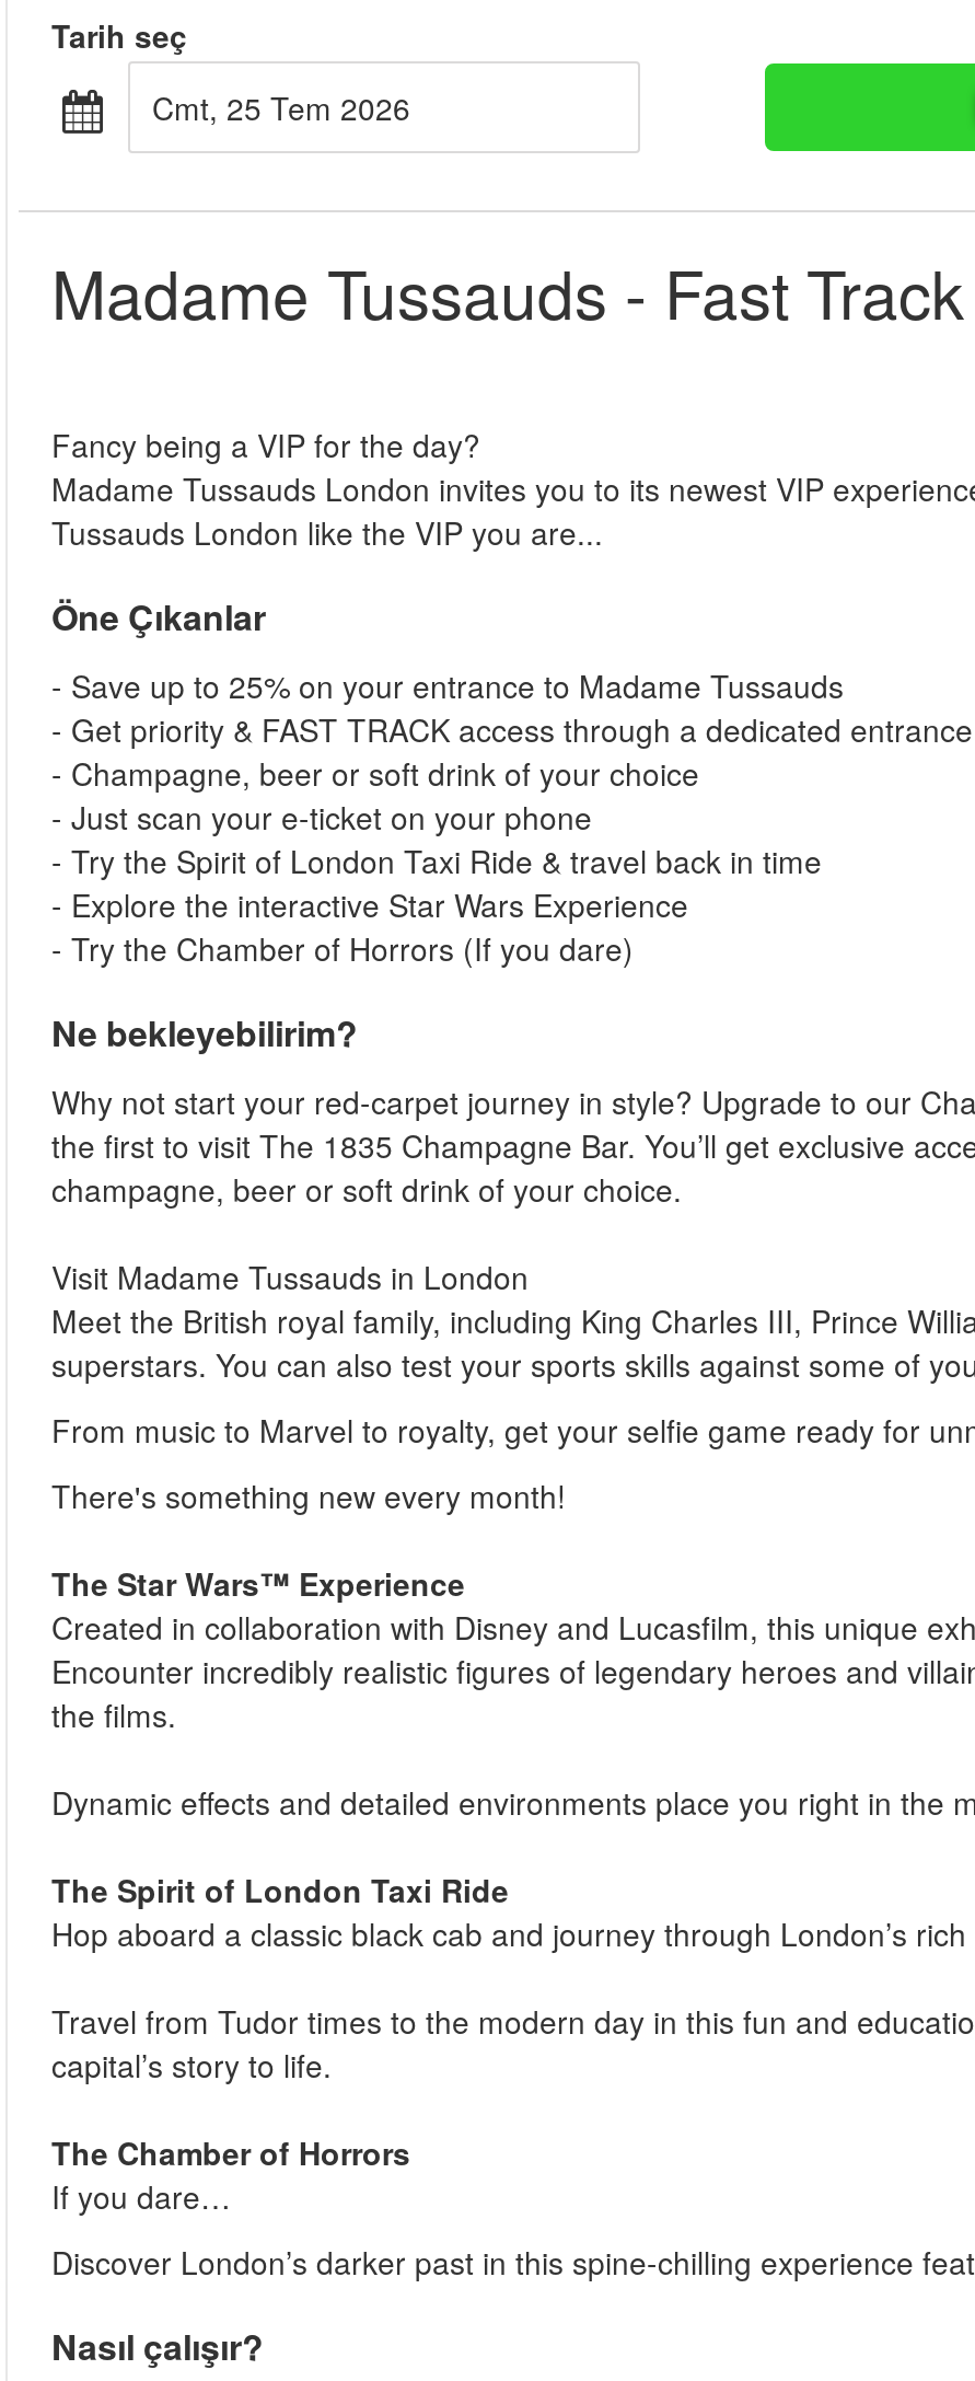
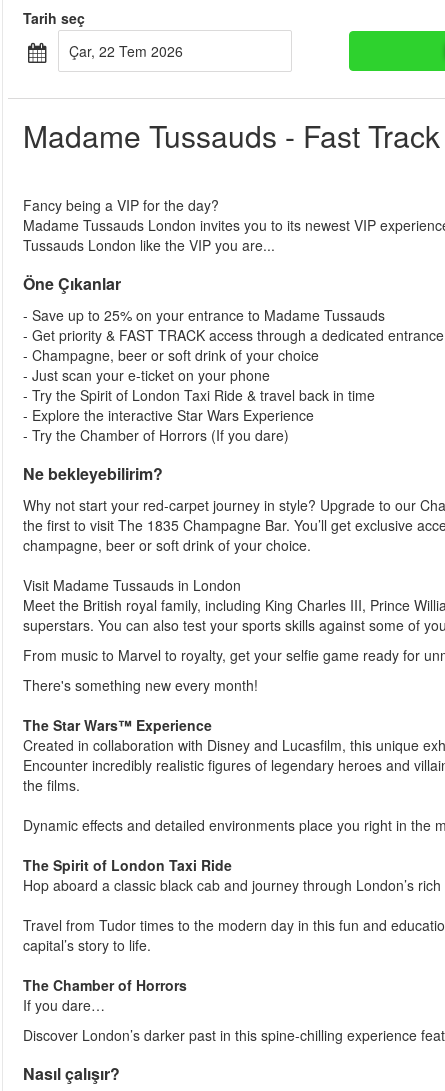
[174,85,410,129] Cmt, 25 Tem 2026 -> [79,41,183,61] Çar, 22 Tem 2026

